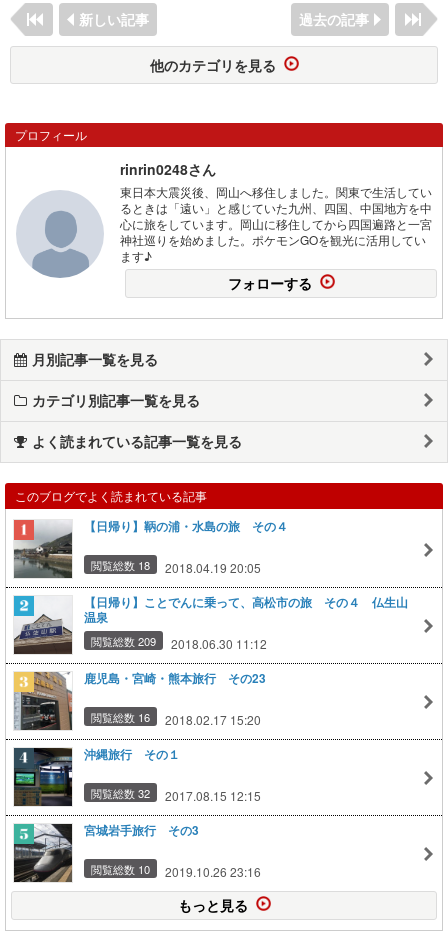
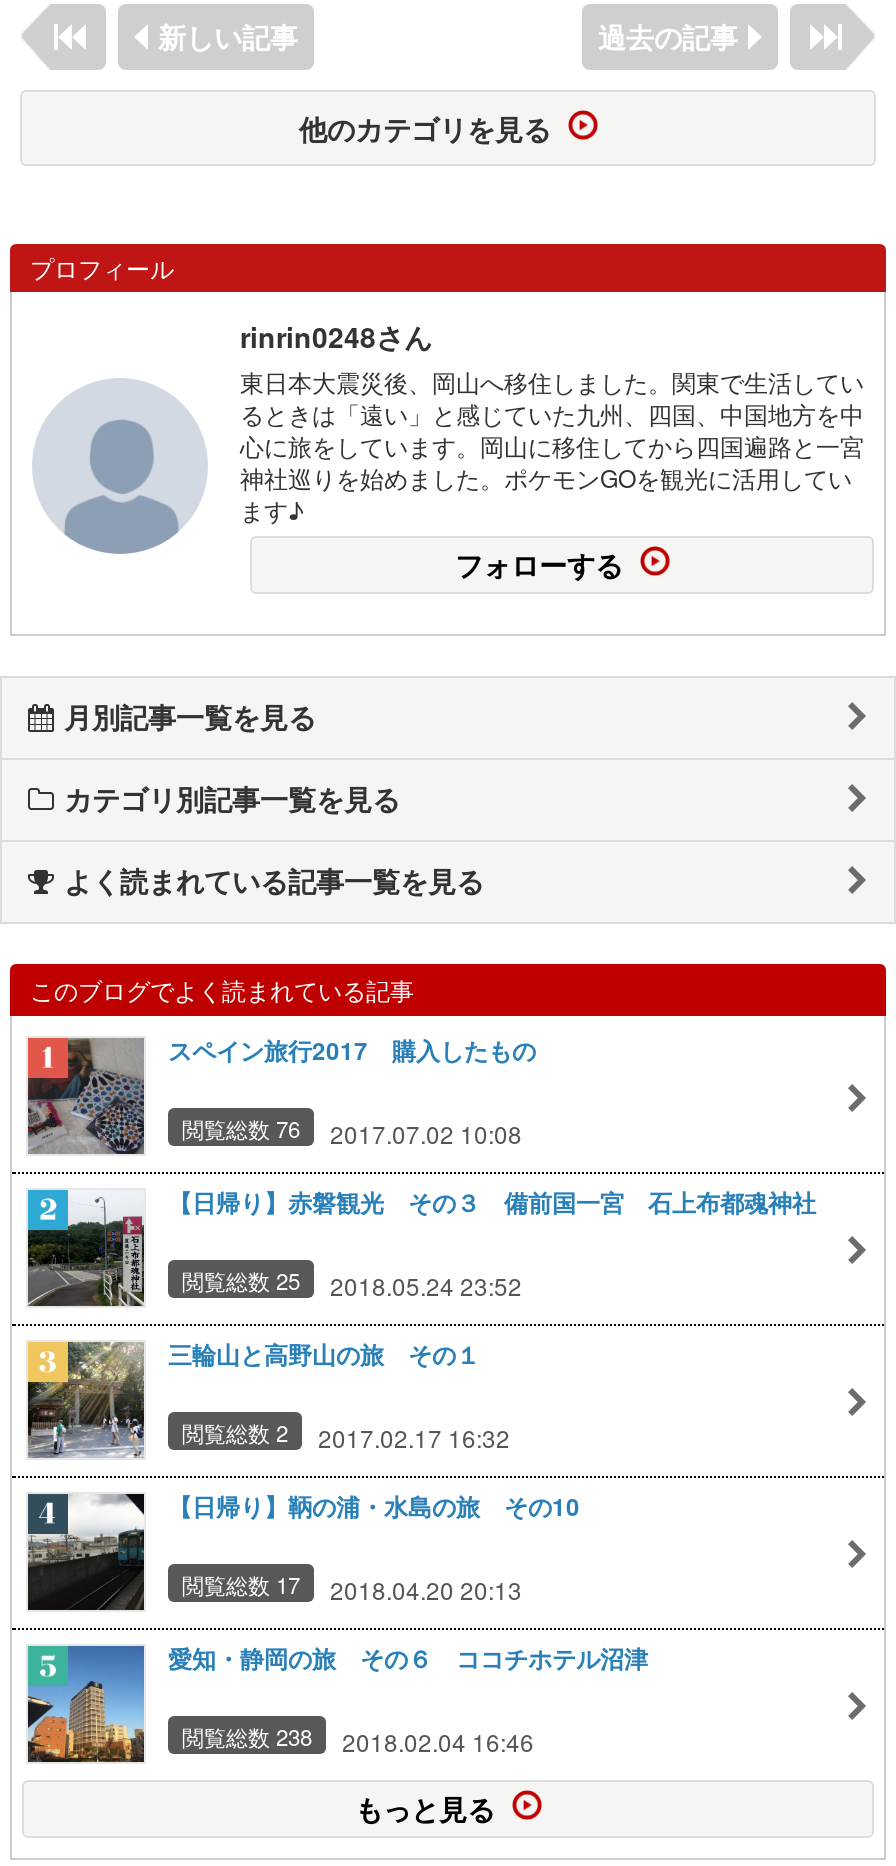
[14,518,408,880] [image] | 【日帰り】鞆の浦・水島の旅 その４ | 閲覧総数 18 | 2018.04.19 20:05 | 【日帰り】ことでんに乗って、高松市の旅 その４ 仏生山 | 温泉 | 閲覧総数 209 | 2018.06.30 11:12 | 鹿児島・宮崎・熊本旅行 その23 | 閲覧総数 16 | 2018.02.17 15:20 | 沖縄旅行 その１ | 閲覧総数 32 | 2017.08.15 12:15 | 宮城岩手旅行 その3 | 閲覧総数 10 | 2019.10.26 23:16 -> [26,1035,816,1759] [image] | スペイン旅行2017 購入したもの | 閲覧総数 76 | 2017.07.02 10:08 | 【日帰り】赤磐観光 その３ 備前国一宮 石上布都魂神社 | 閲覧総数 25 | 2018.05.24 23:52 | 三輪山と高野山の旅 その１ | 閲覧総数 2 | 2017.02.17 16:32 | 【日帰り】鞆の浦・水島の旅 その10 | 閲覧総数 17 | 2018.04.20 20:13 | 愛知・静岡の旅 その６ ココチホテル沼津 | 閲覧総数 238 | 2018.02.04 16:46
[14,607,72,654] [image] -> [26,1198,142,1306] [image]
[15,672,73,731] [image] -> [28,1342,146,1458] [image]
[14,747,72,806] [image] -> [28,1494,146,1608] [image]
[13,823,73,882] [image] -> [26,1644,146,1762] [image]

